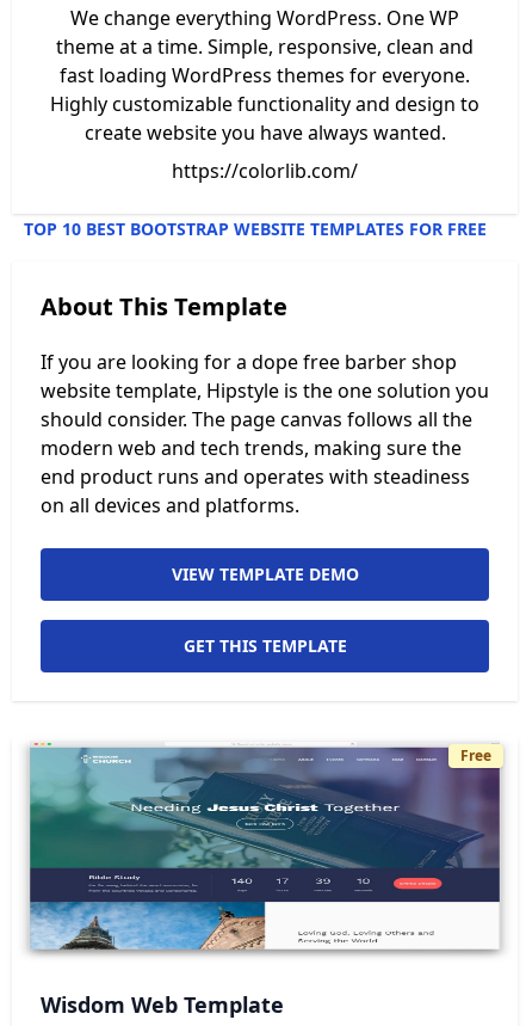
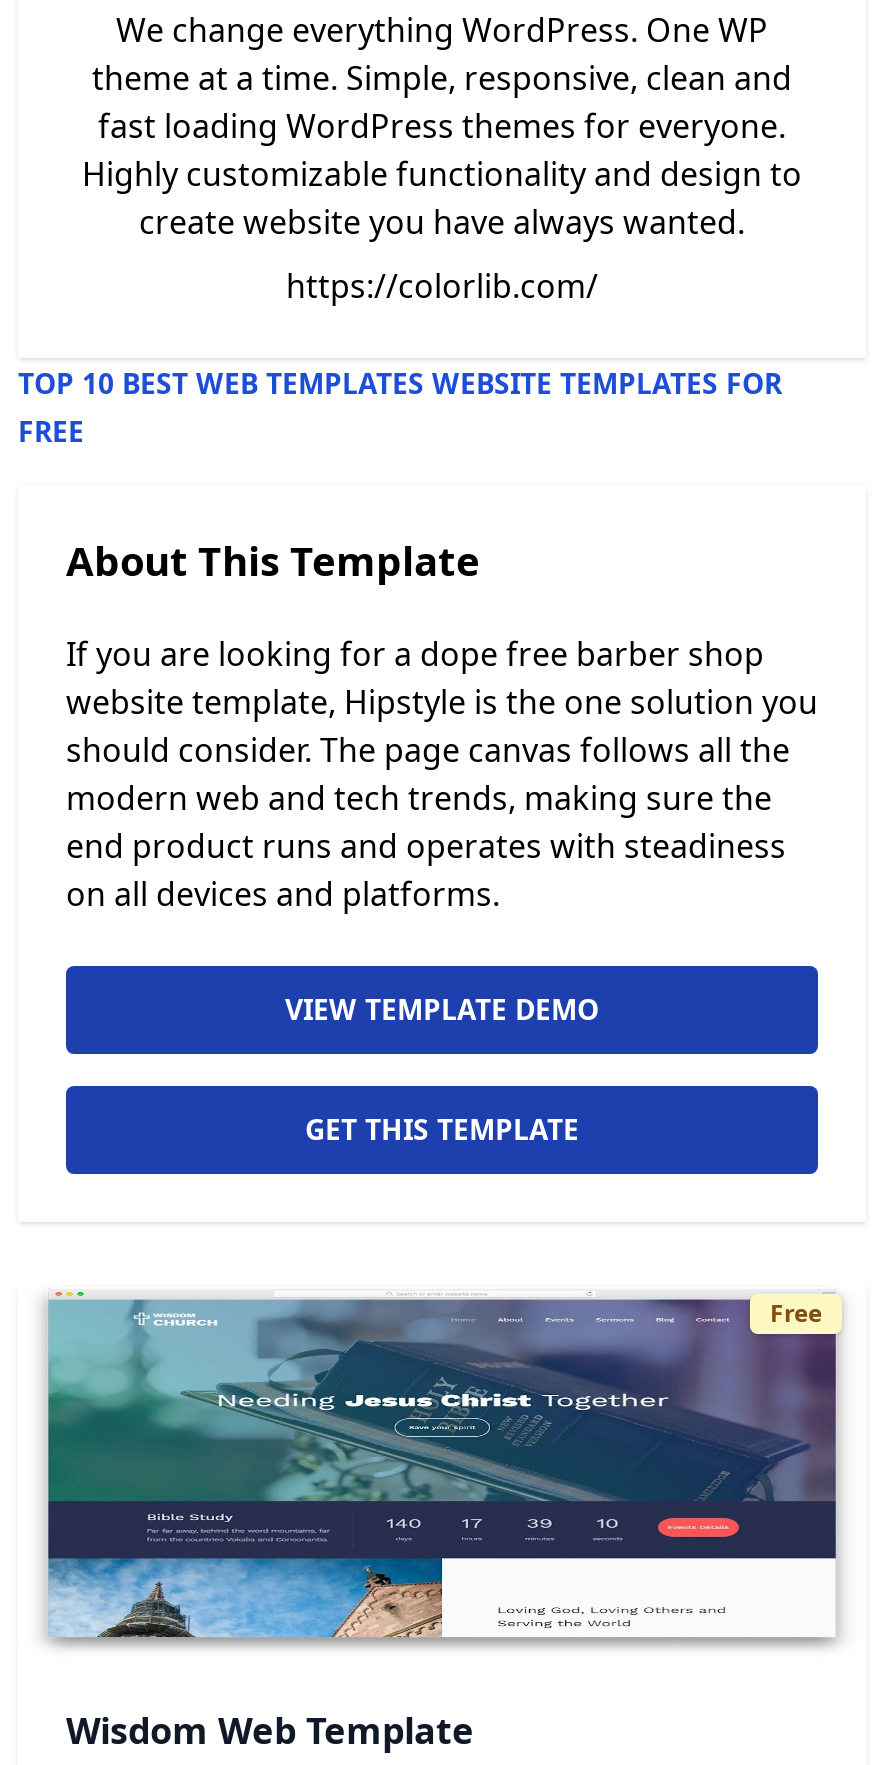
[24,218,487,240] TOP 10 BEST BOOTSTRAP WEBSITE TEMPLATES FOR FREE -> [18,365,782,451] TOP 10 BEST WEB TEMPLATES WEBSITE TEMPLATES FOR | FREE

